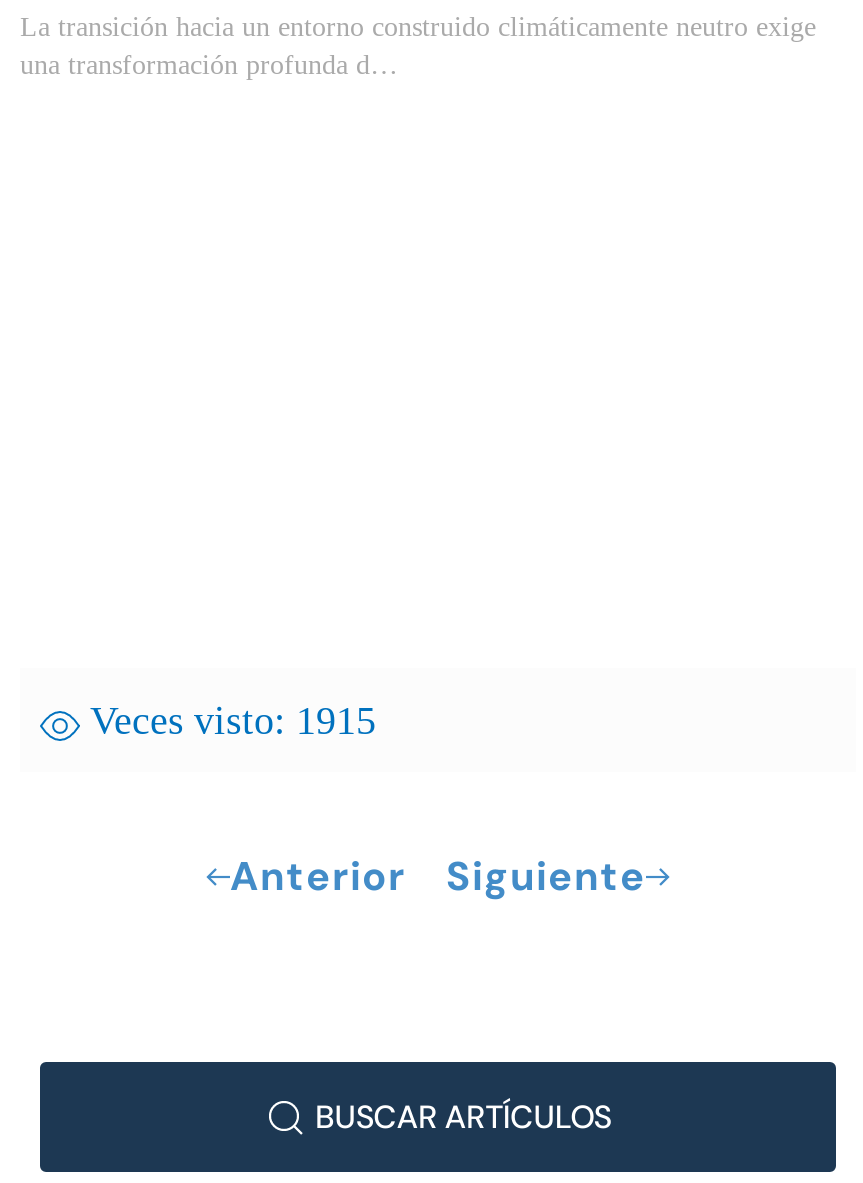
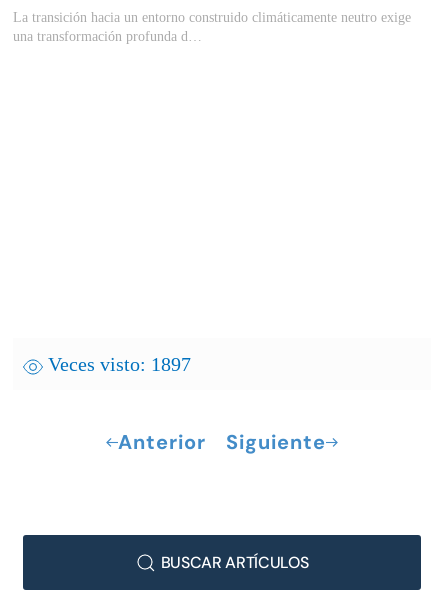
[80,699,376,743] Veces visto: 1915 -> [43,353,191,375] Veces visto: 1897

